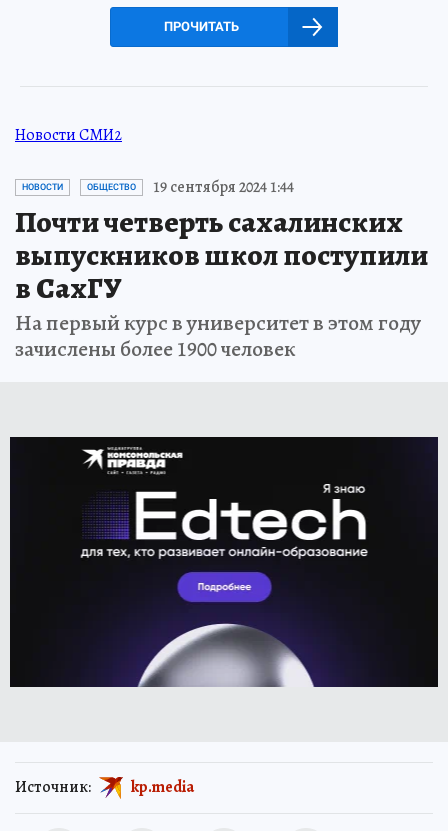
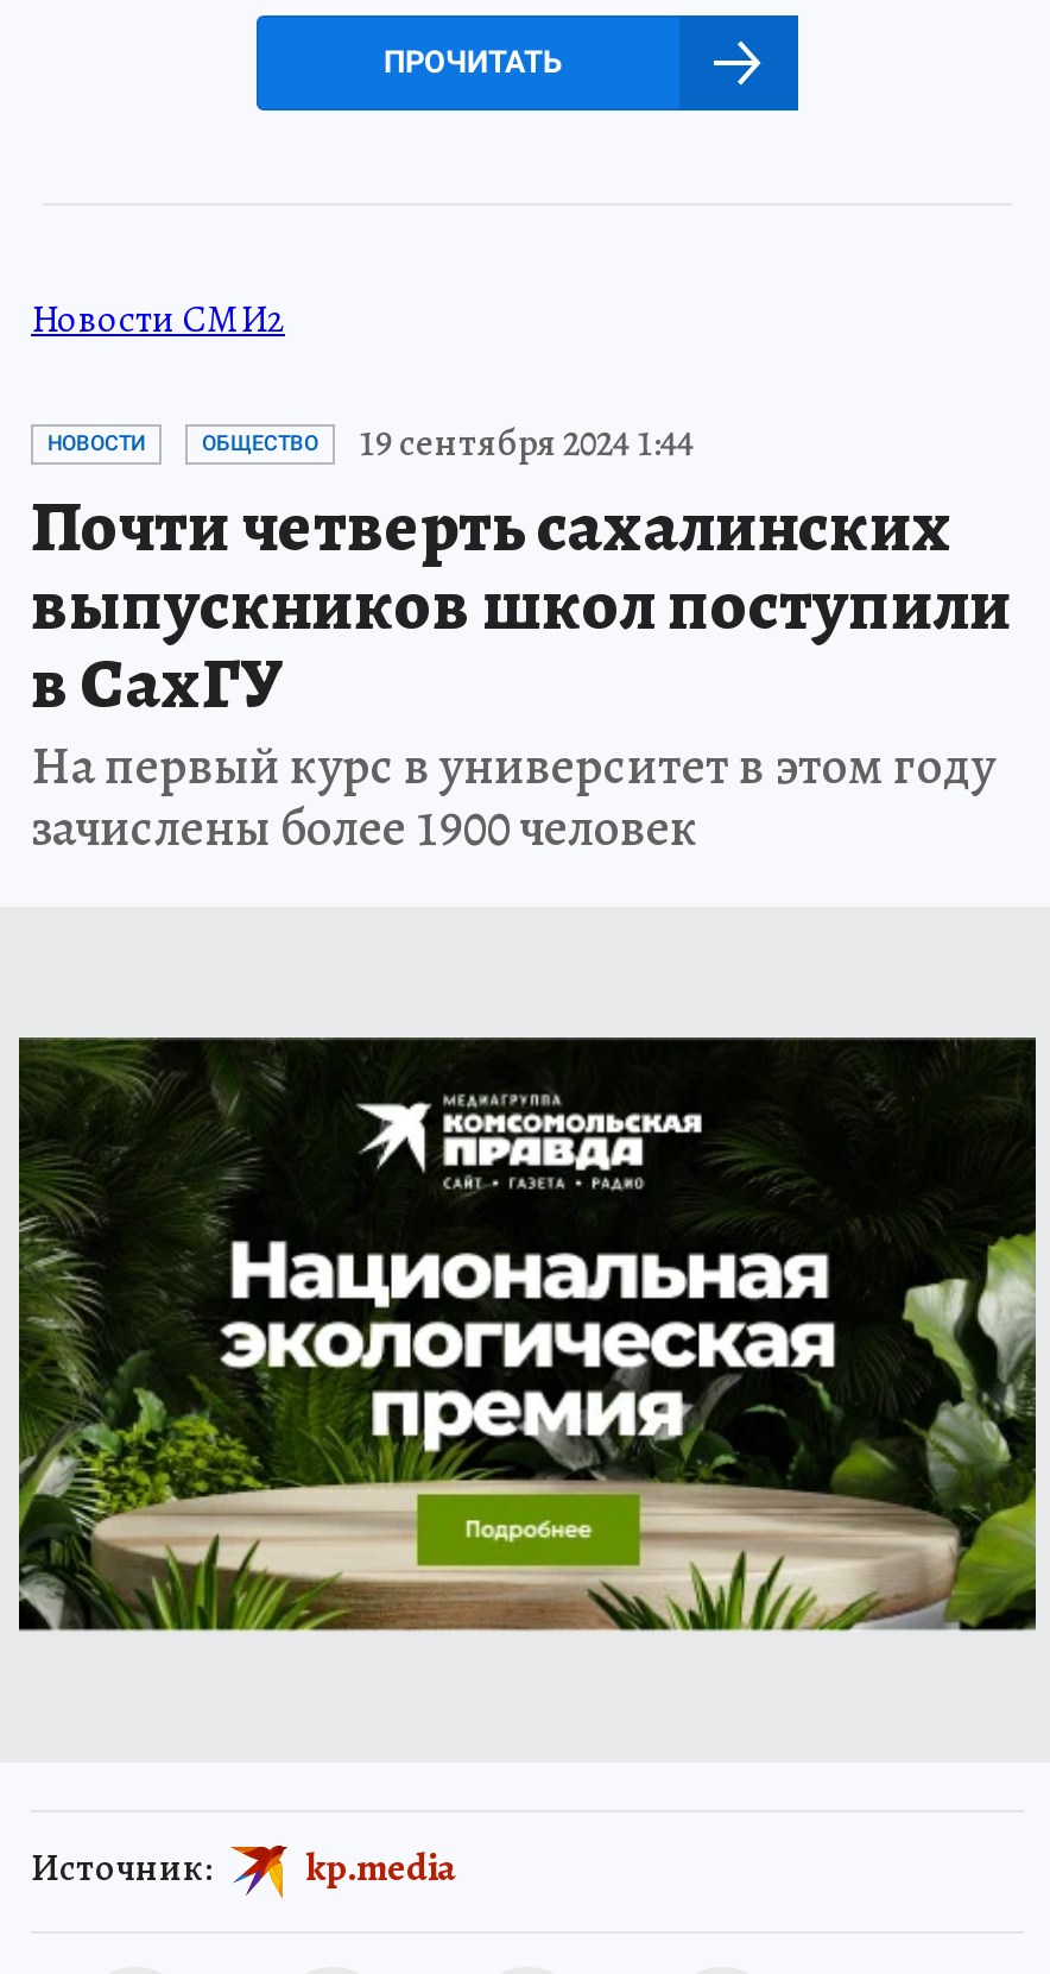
[9,437,439,688] [image] -> [17,1038,1038,1634] [image]

